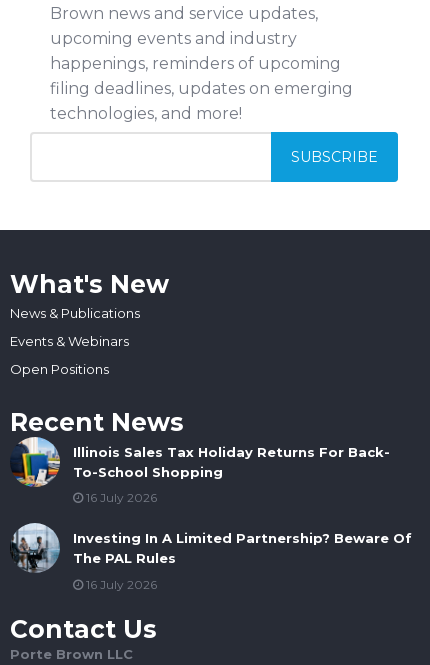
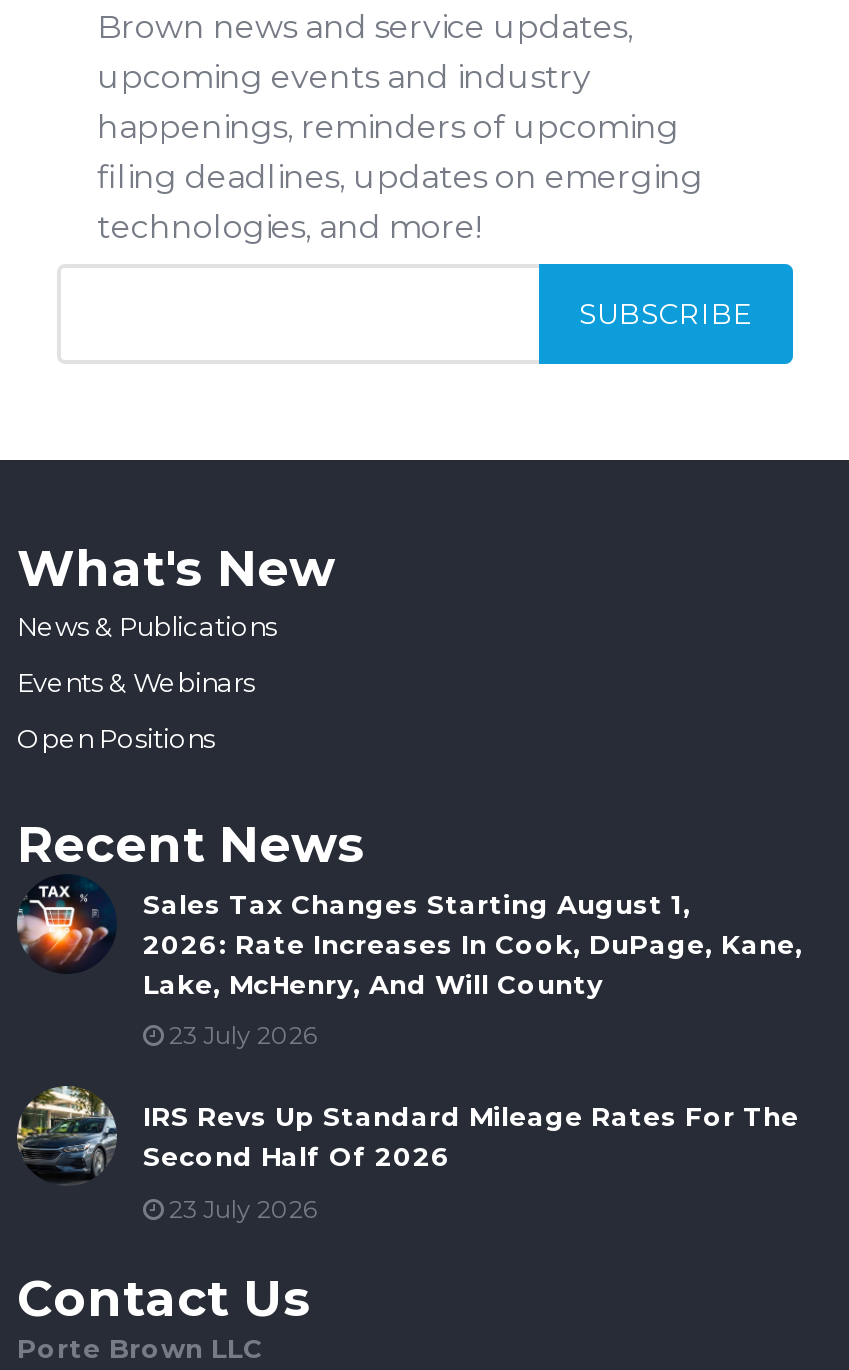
[13,439,390,488] [image] | Illinois Sales Tax Holiday Returns For Back- | To-School Shopping -> [15,878,803,999] [image] | Sales Tax Changes Starting August 1, | 2026: Rate Increases In Cook, DuPage, Kane, | Lake, McHenry, And Will County
[83,490,157,505] 16 July 2026 -> [163,1020,317,1050] 23 July 2026
[12,523,412,573] [image] | Investing In A Limited Partnership? Beware Of | The PAL Rules -> [15,1086,799,1180] [image] | IRS Revs Up Standard Mileage Rates For The | Second Half Of 2026
[83,577,157,592] 16 July 2026 -> [163,1193,317,1223] 23 July 2026

